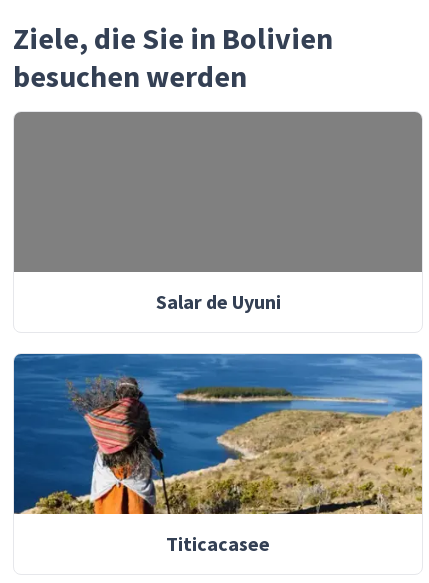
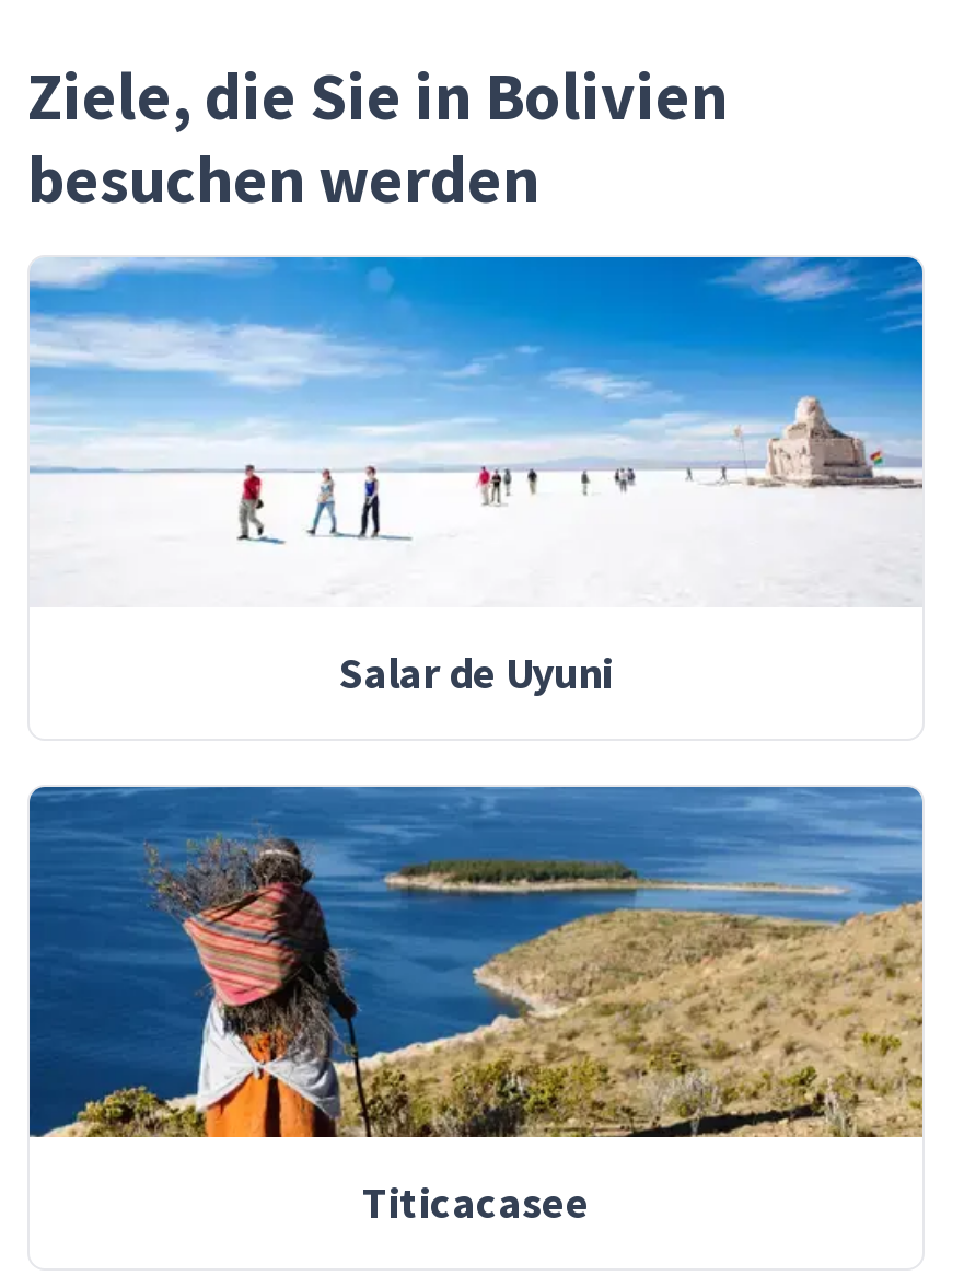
none -> [27,255,925,607] [image]

